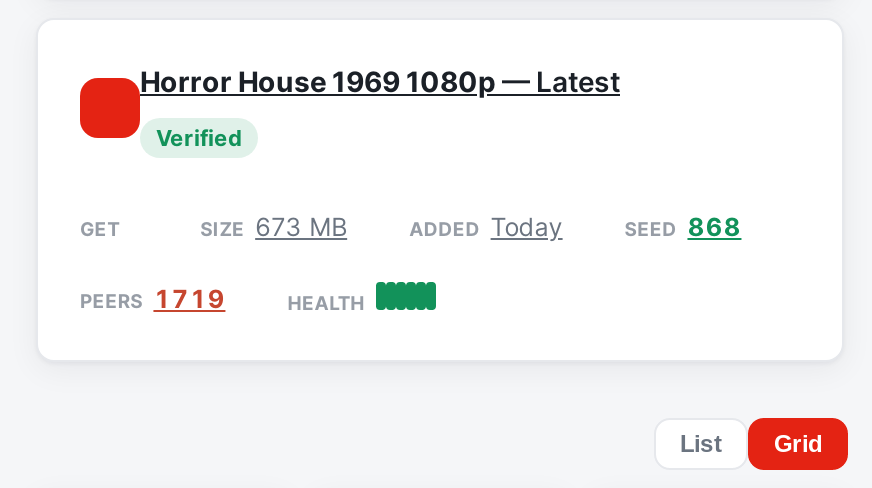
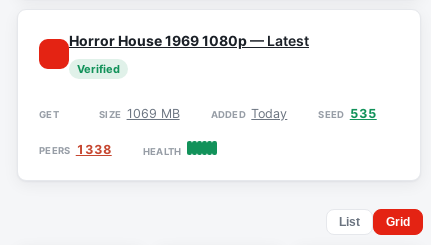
[255,212,347,242] 673 MB -> [127,106,180,121] 1069 MB
[687,212,741,242] 868 -> [350,106,377,121] 535
[153,285,225,315] 1719 -> [76,142,112,157] 1338

